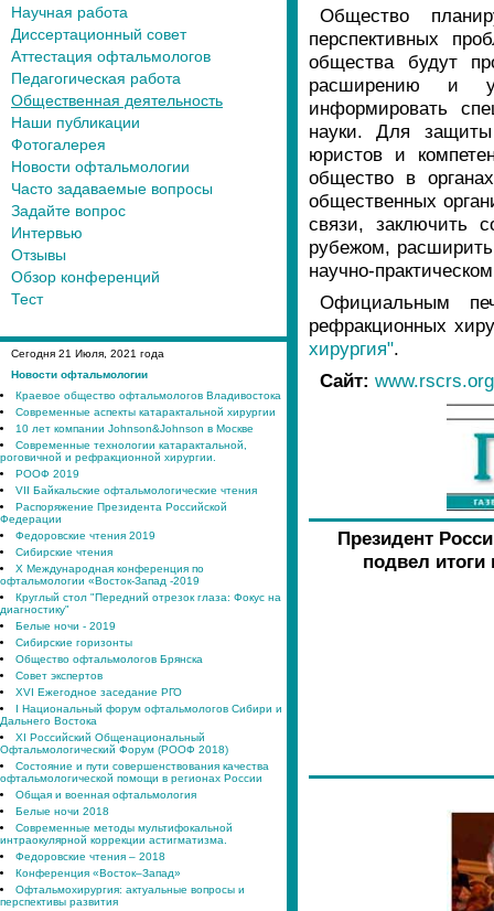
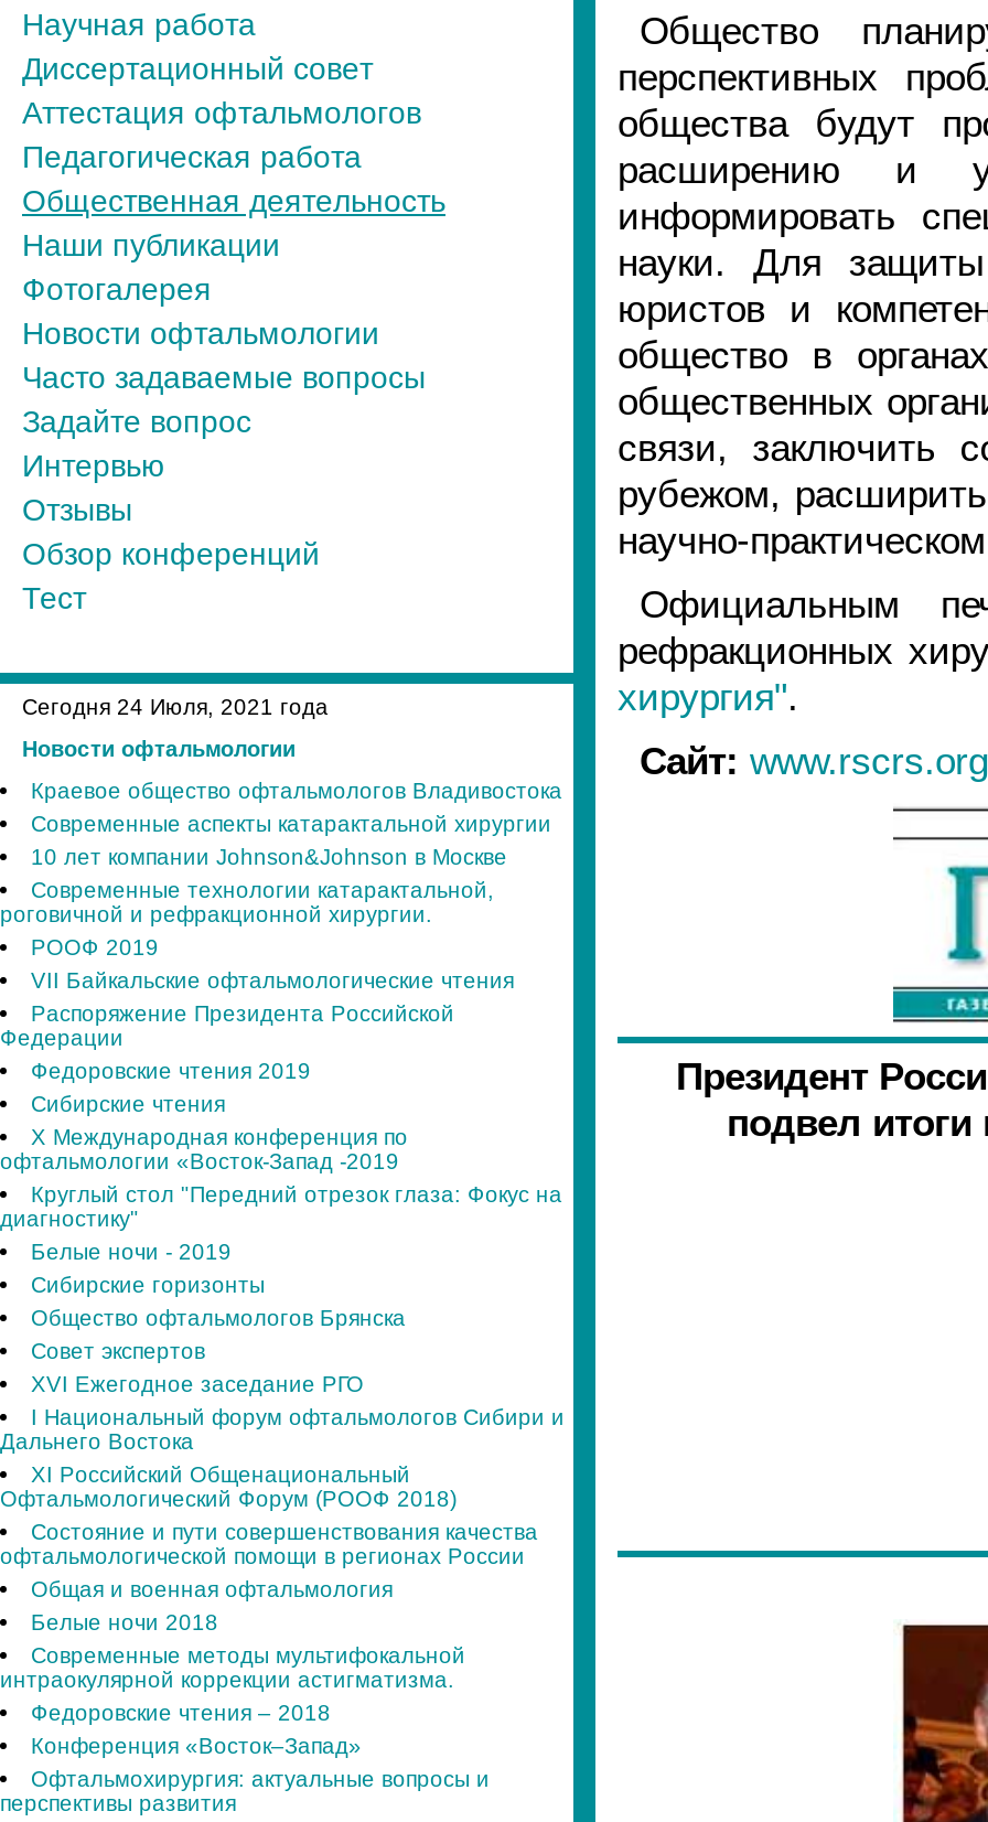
[11,347,164,360] Сегодня 21 Июля, 2021 года -> [22,695,329,719] Сегодня 24 Июля, 2021 года

